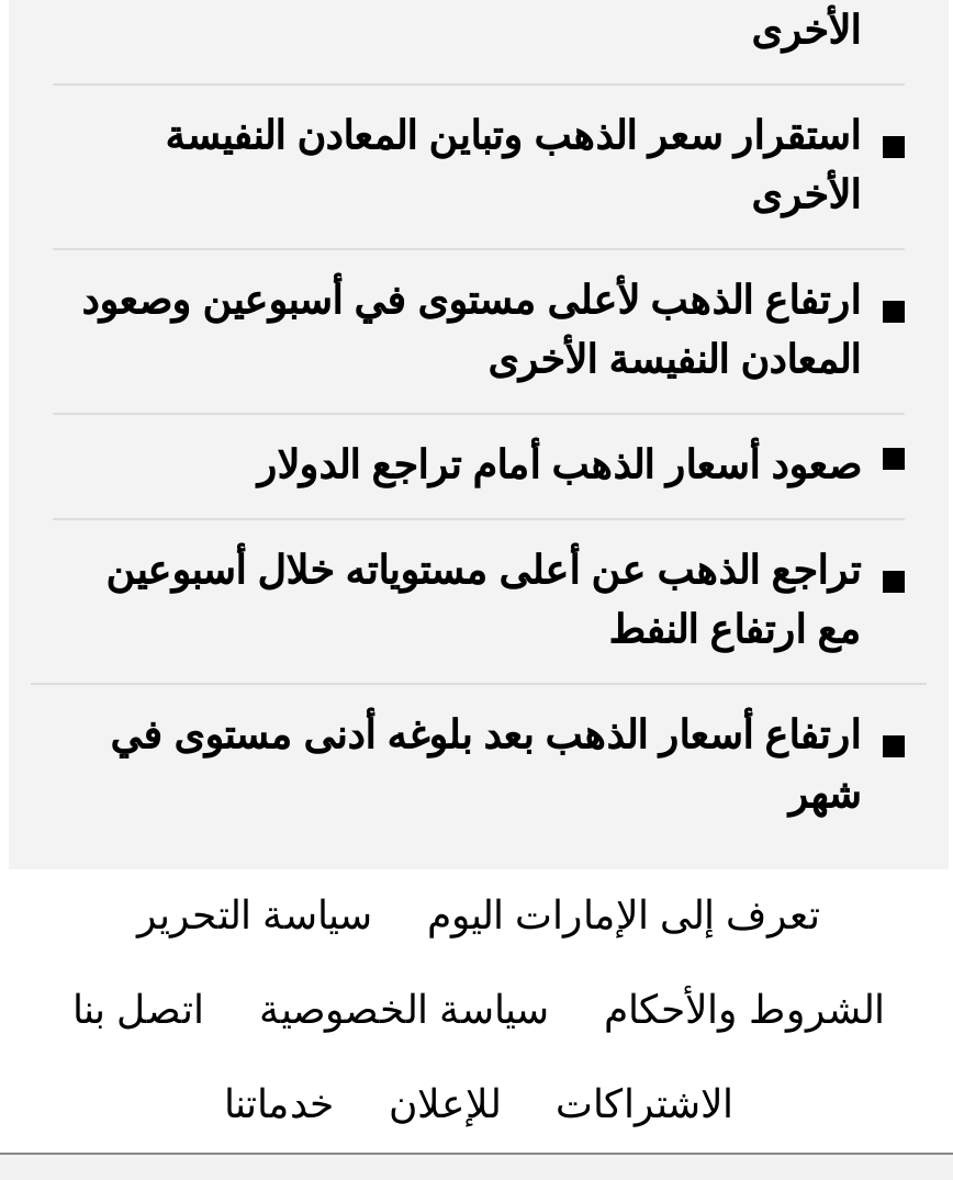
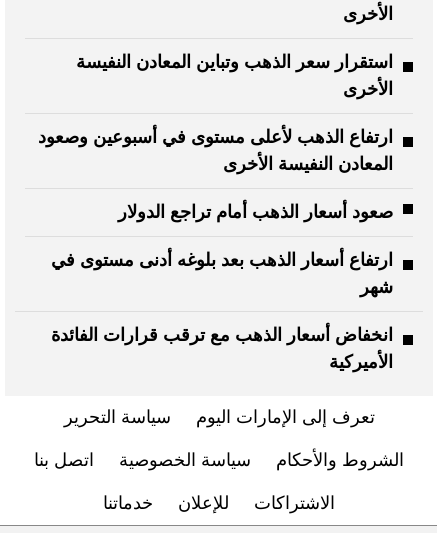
[105,550,861,653] تراجع الذهب عن أعلى مستوياته خلال أسبوعين | مع ارتفاع النفط -> none
moved [110,715,861,818] -> [51,250,393,297]: ارتفاع أسعار الذهب بعد بلوغه أدنى مستوى في | شهر
none -> [51,325,393,372] انخفاض أسعار الذهب مع ترقب قرارات الفائدة | الأميركية

